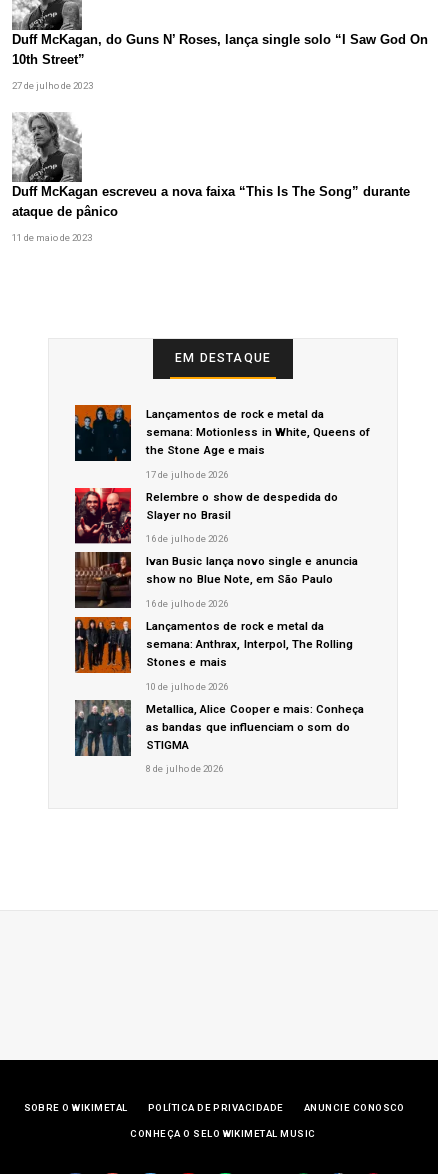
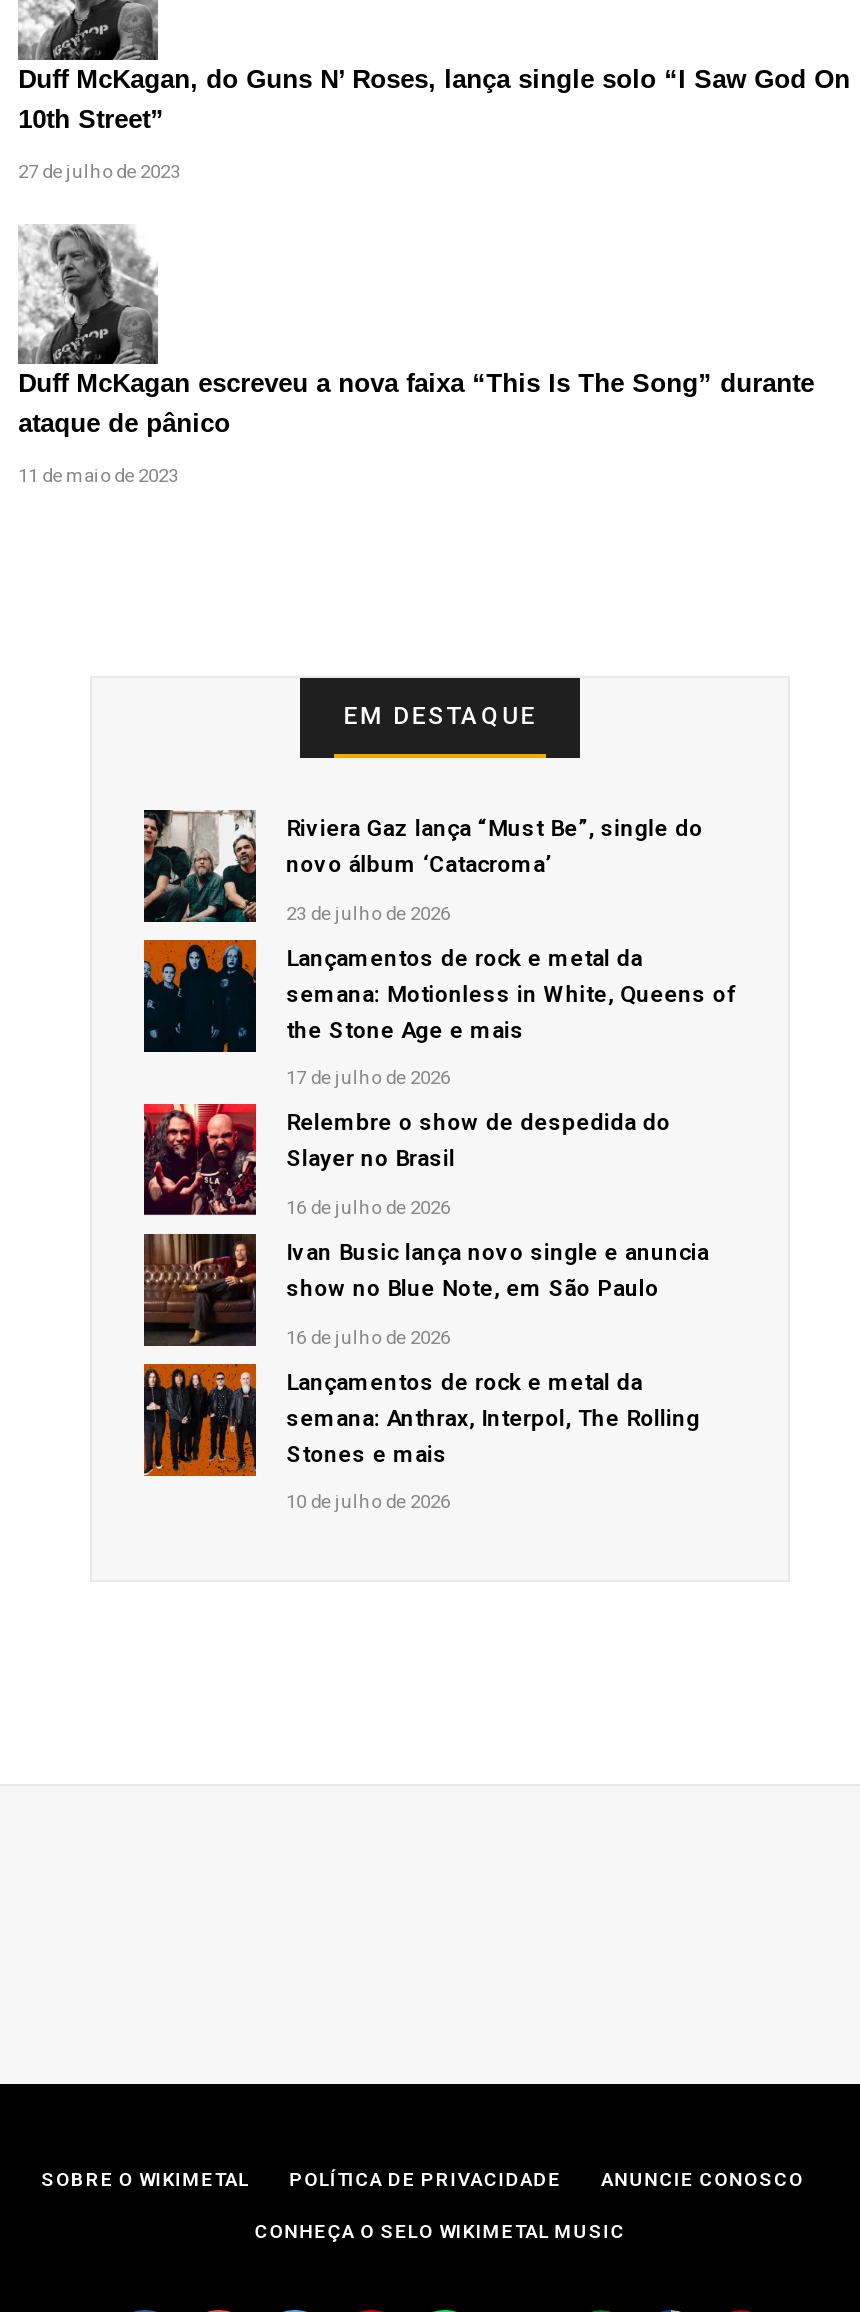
none -> [142,808,703,924] [image] | Riviera Gaz lança “Must Be”, single do | novo álbum ‘Catacroma’ | 23 de julho de 2026
moved [73,407,370,691] -> [140,943,735,1512]: [image] | Lançamentos de rock e metal da | semana: Motionless in White, Queens of | ... | Stones e mais | 10 de julho de 2026
[74,699,364,774] [image] | Metallica, Alice Cooper e mais: Conheça | as bandas que influenciam o som do | STIGMA | 8 de julho de 2026 -> none

